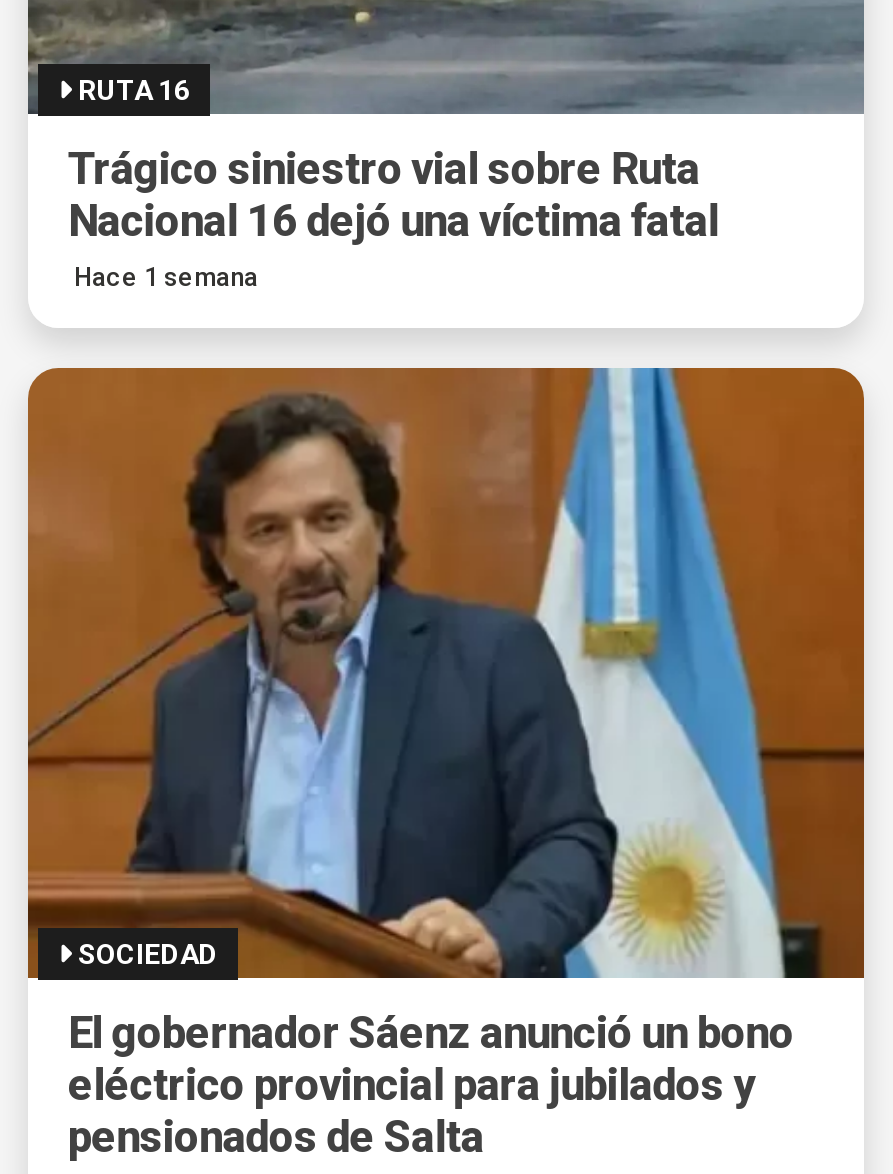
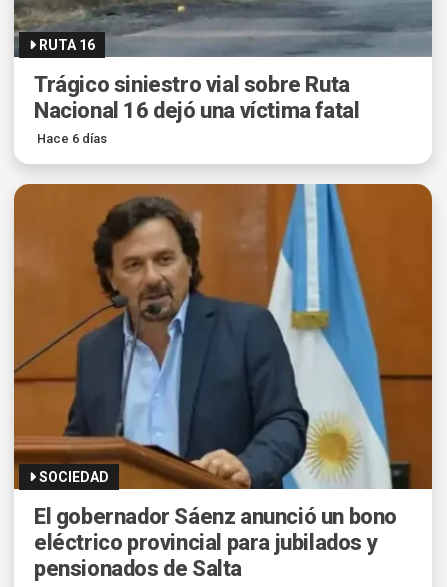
[74,262,258,292] Hace 1 semana -> [37,131,107,146] Hace 6 días

